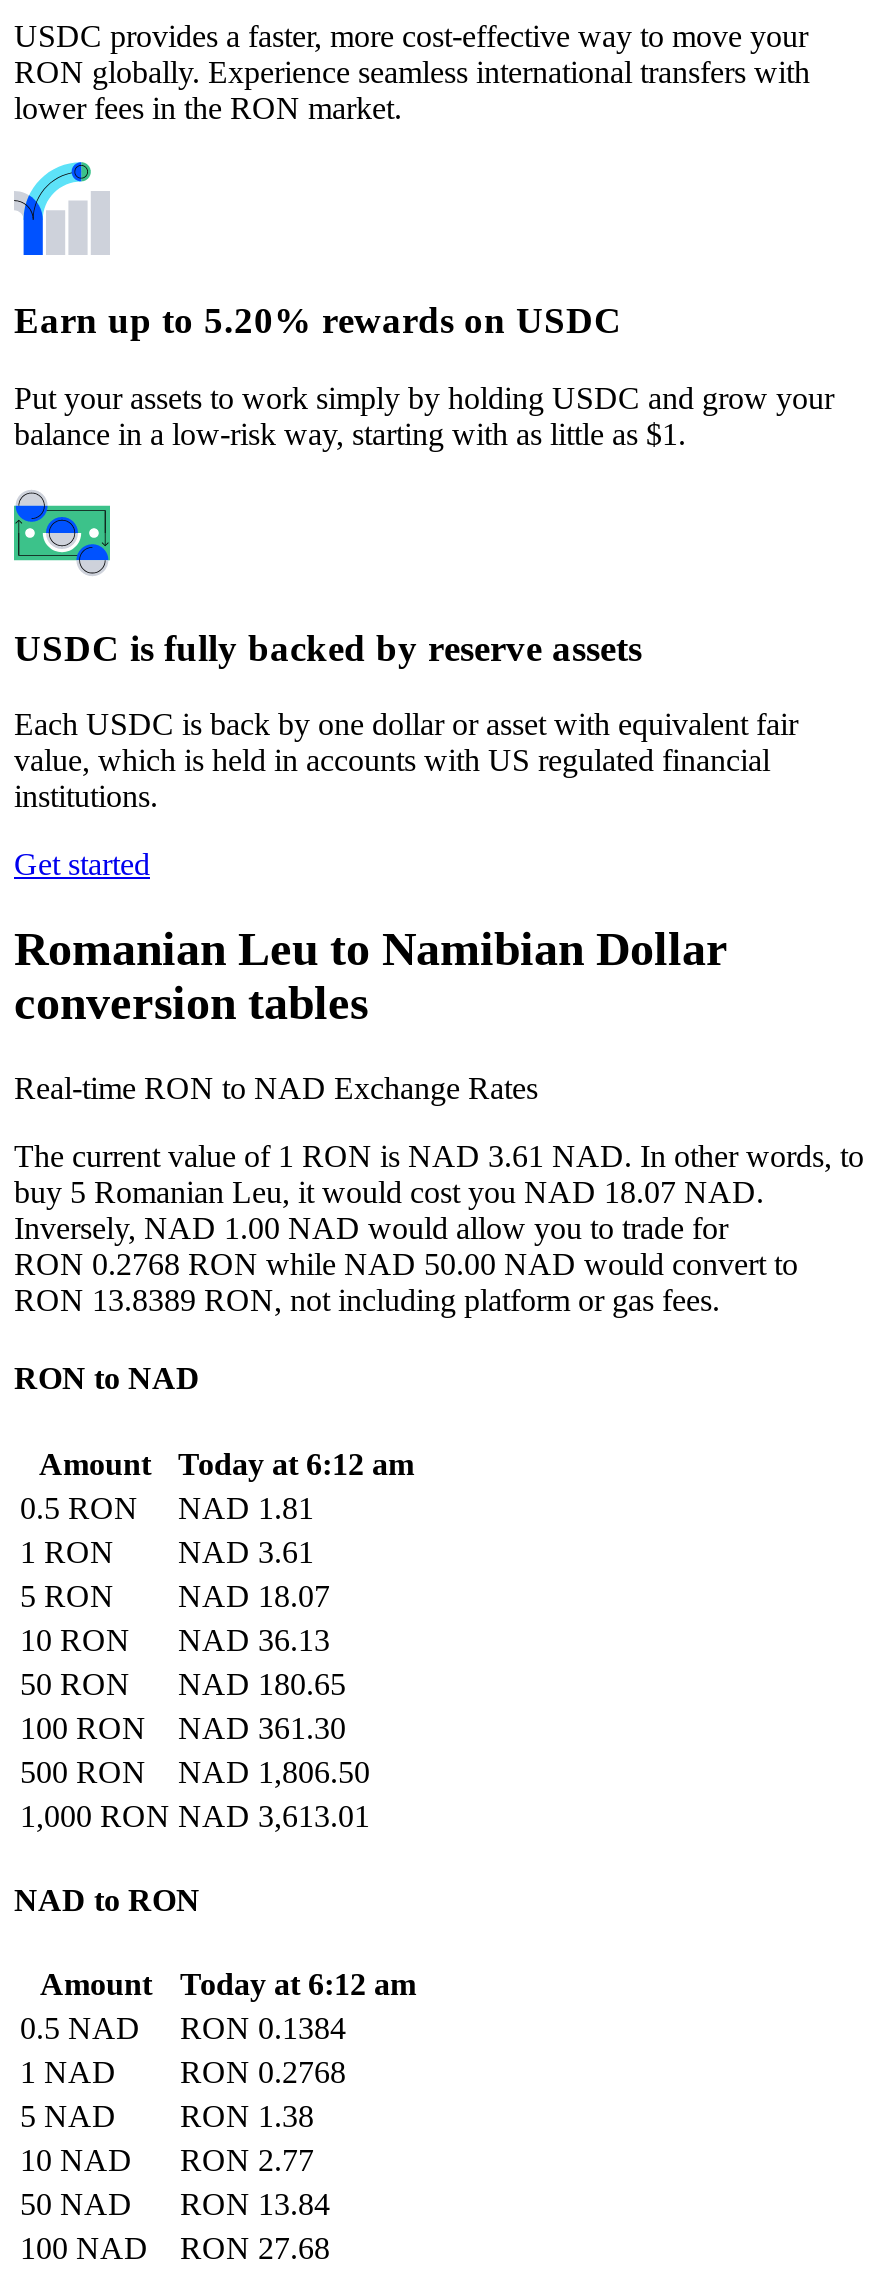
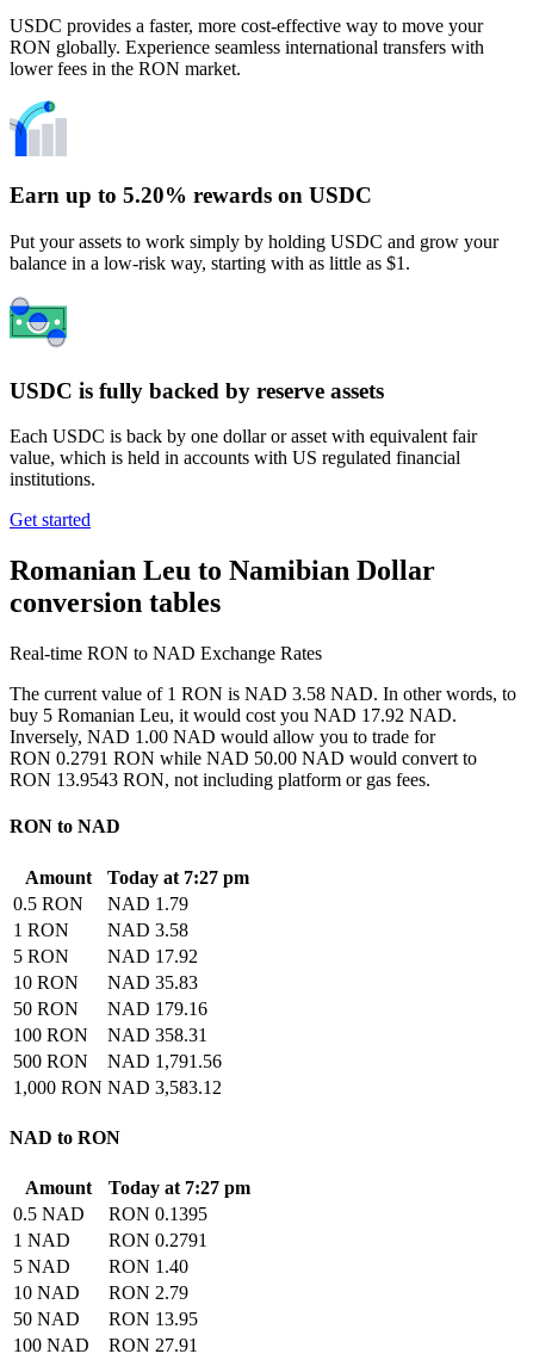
[14,1139,864,1173] The current value of 1 RON is NAD 3.61 NAD. In other words, to -> [10,684,516,704] The current value of 1 RON is NAD 3.58 NAD. In other words, to
[14,1175,764,1209] buy 5 Romanian Leu, it would cost you NAD 18.07 NAD. -> [10,705,457,726] buy 5 Romanian Leu, it would cost you NAD 17.92 NAD.
[14,1247,798,1281] RON 0.2768 RON while NAD 50.00 NAD would convert to -> [10,748,477,769] RON 0.2791 RON while NAD 50.00 NAD would convert to
[14,1283,720,1317] RON 13.8389 RON, not including platform or gas fees. -> [10,770,430,790] RON 13.9543 RON, not including platform or gas fees.
[39,1446,414,1480] Amount Today at 6:12 am -> [24,867,249,887] Amount Today at 7:27 pm
[20,1490,314,1524] 0.5 RON NAD 1.81 -> [13,893,188,913] 0.5 RON NAD 1.79
[20,1534,314,1568] 1 RON NAD 3.61 -> [13,919,188,940] 1 RON NAD 3.58
[20,1578,330,1612] 5 RON NAD 18.07 -> [13,946,198,966] 5 RON NAD 17.92
[20,1622,330,1656] 10 RON NAD 36.13 -> [13,972,198,992] 10 RON NAD 35.83
[20,1666,346,1700] 50 RON NAD 180.65 -> [13,998,207,1018] 50 RON NAD 179.16
[20,1710,346,1744] 100 RON NAD 361.30 -> [13,1024,207,1045] 100 RON NAD 358.31
[20,1754,370,1788] 500 RON NAD 1,806.50 -> [13,1051,222,1071] 500 RON NAD 1,791.56
[20,1798,370,1832] 1,000 RON NAD 3,613.01 -> [13,1077,222,1097] 1,000 RON NAD 3,583.12
[40,1967,416,2001] Amount Today at 6:12 am -> [25,1178,250,1198] Amount Today at 7:27 pm
[20,2011,346,2045] 0.5 NAD RON 0.1384 -> [13,1204,207,1224] 0.5 NAD RON 0.1395
[20,2055,346,2089] 1 NAD RON 0.2768 -> [13,1230,207,1250] 1 NAD RON 0.2791
[20,2099,314,2133] 5 NAD RON 1.38 -> [13,1256,188,1277] 5 NAD RON 1.40
[20,2143,314,2177] 10 NAD RON 2.77 -> [13,1283,188,1303] 10 NAD RON 2.79
[20,2187,330,2221] 50 NAD RON 13.84 -> [13,1309,198,1329] 50 NAD RON 13.95
[20,2231,330,2265] 100 NAD RON 27.68 -> [13,1335,198,1355] 100 NAD RON 27.91

